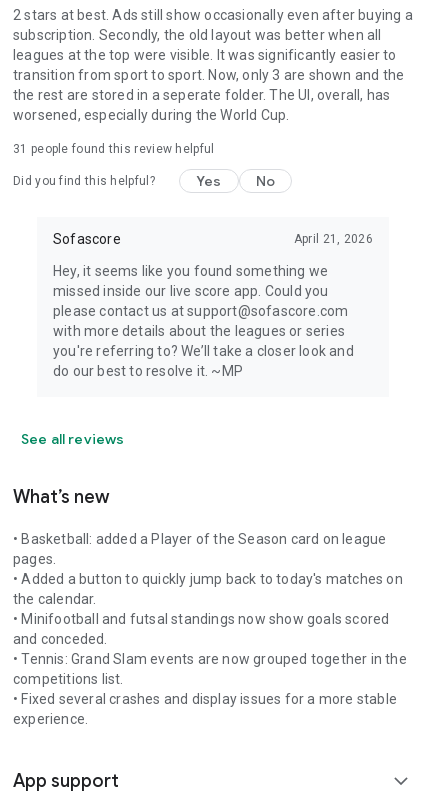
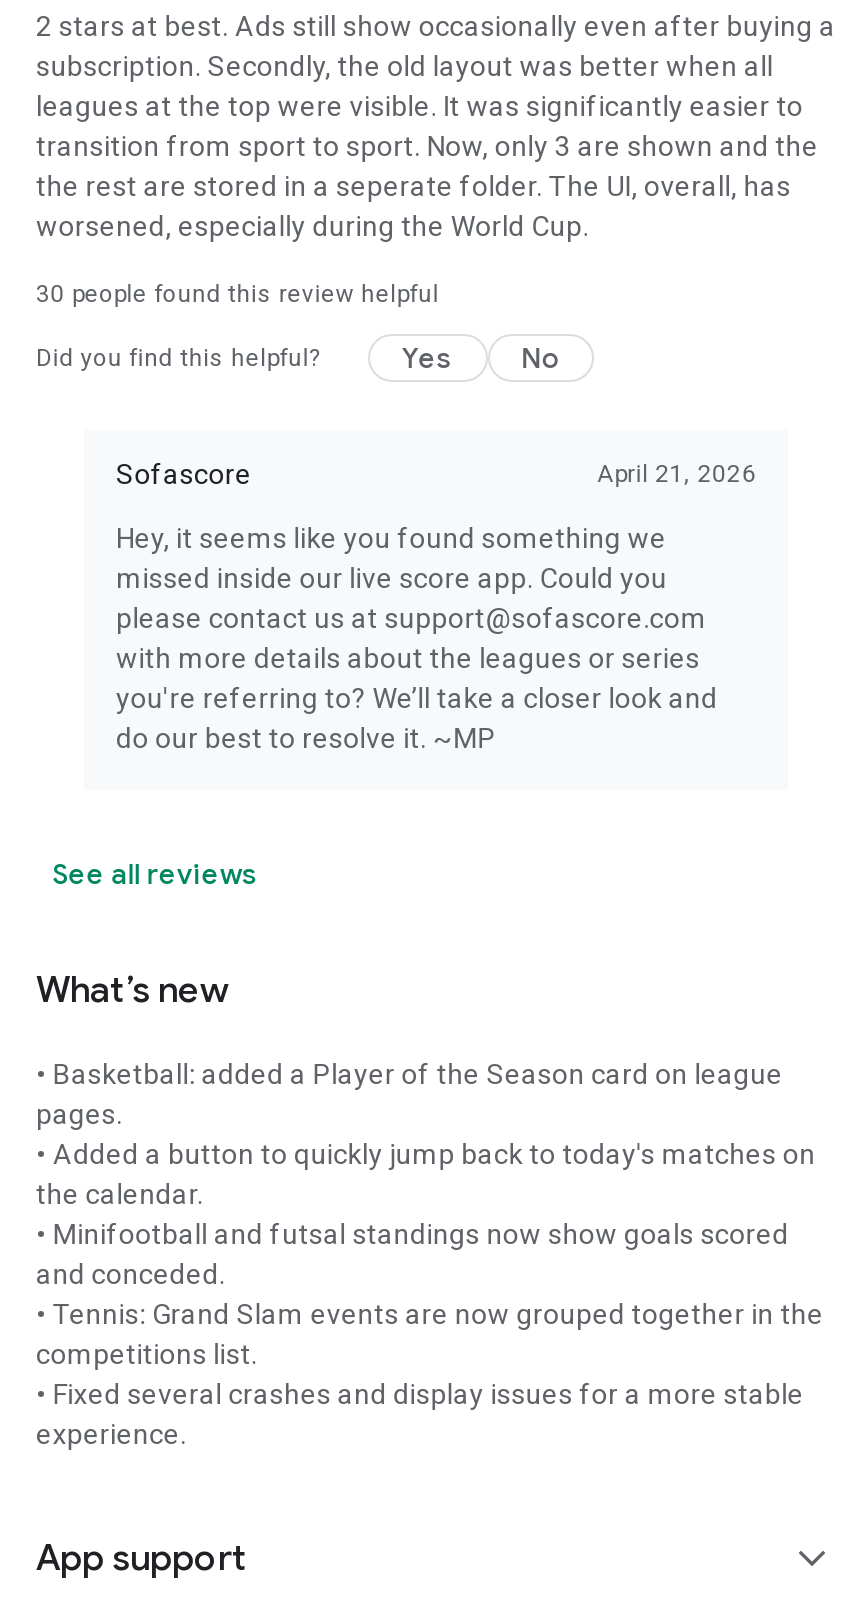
[13,142,214,156] 31 people found this review helpful -> [36,280,439,308] 30 people found this review helpful

